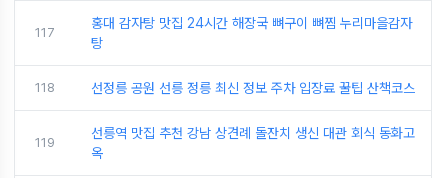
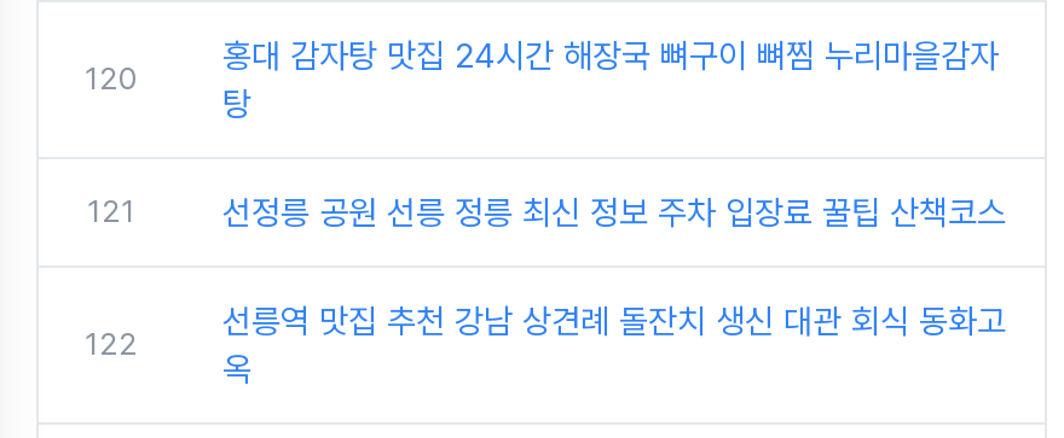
[35,25,55,40] 117 -> [85,60,138,97] 120
[35,80,55,95] 118 -> [87,193,135,229] 121
[35,135,55,150] 119 -> [85,326,138,362] 122

